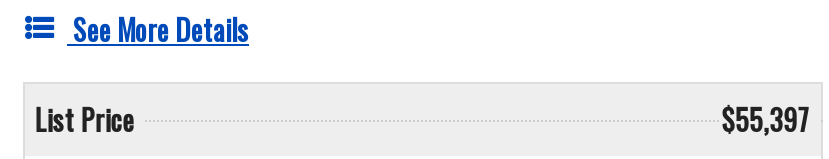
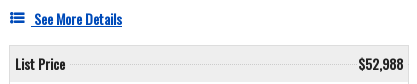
[721,99,811,141] $55,397 -> [358,53,403,74] $52,988

